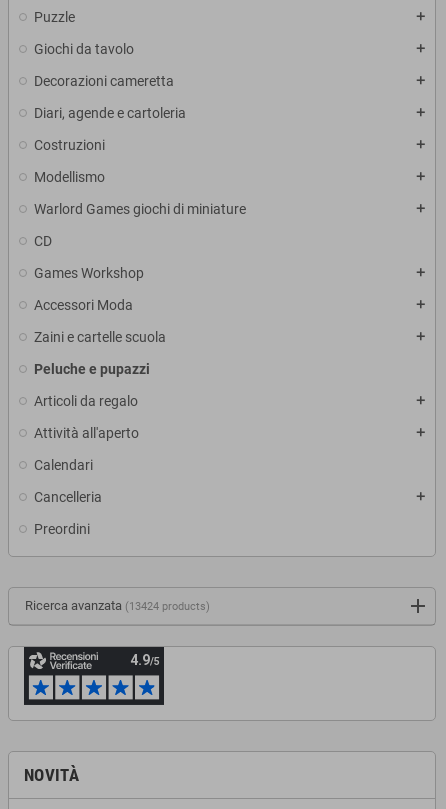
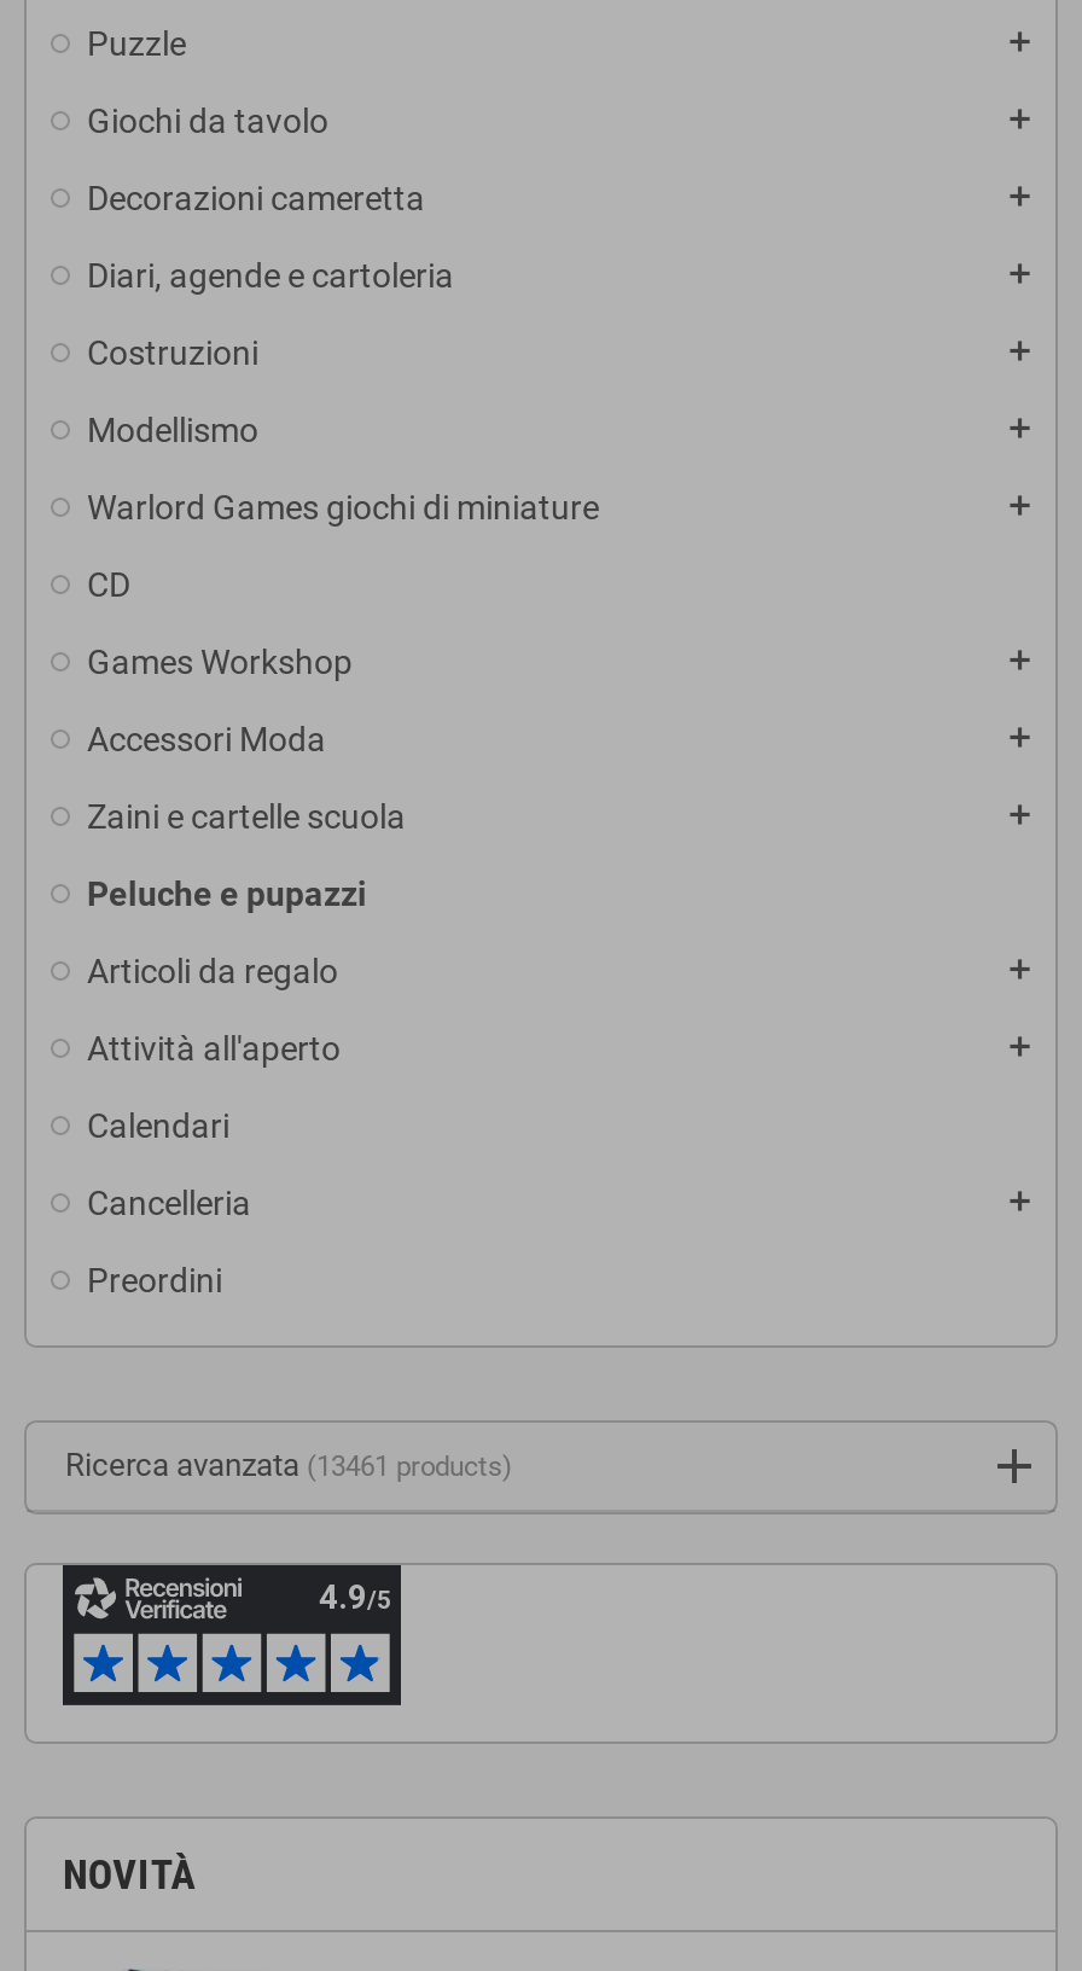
[25,598,210,613] Ricerca avanzata (13424 products) -> [65,1447,512,1483] Ricerca avanzata (13461 products)

